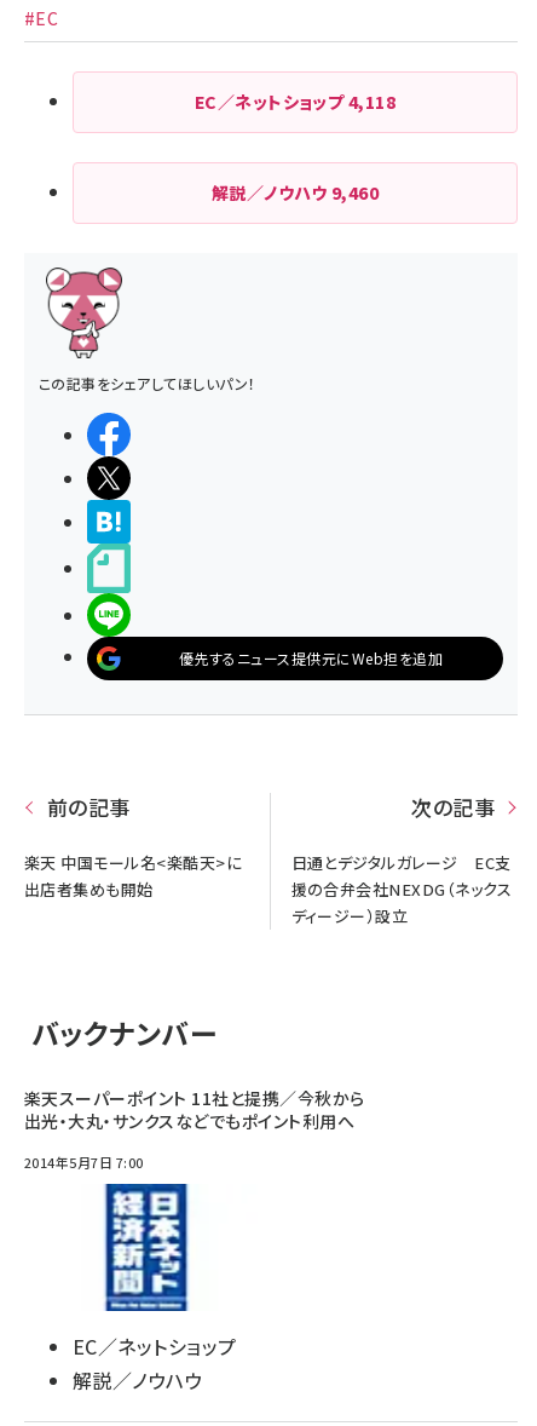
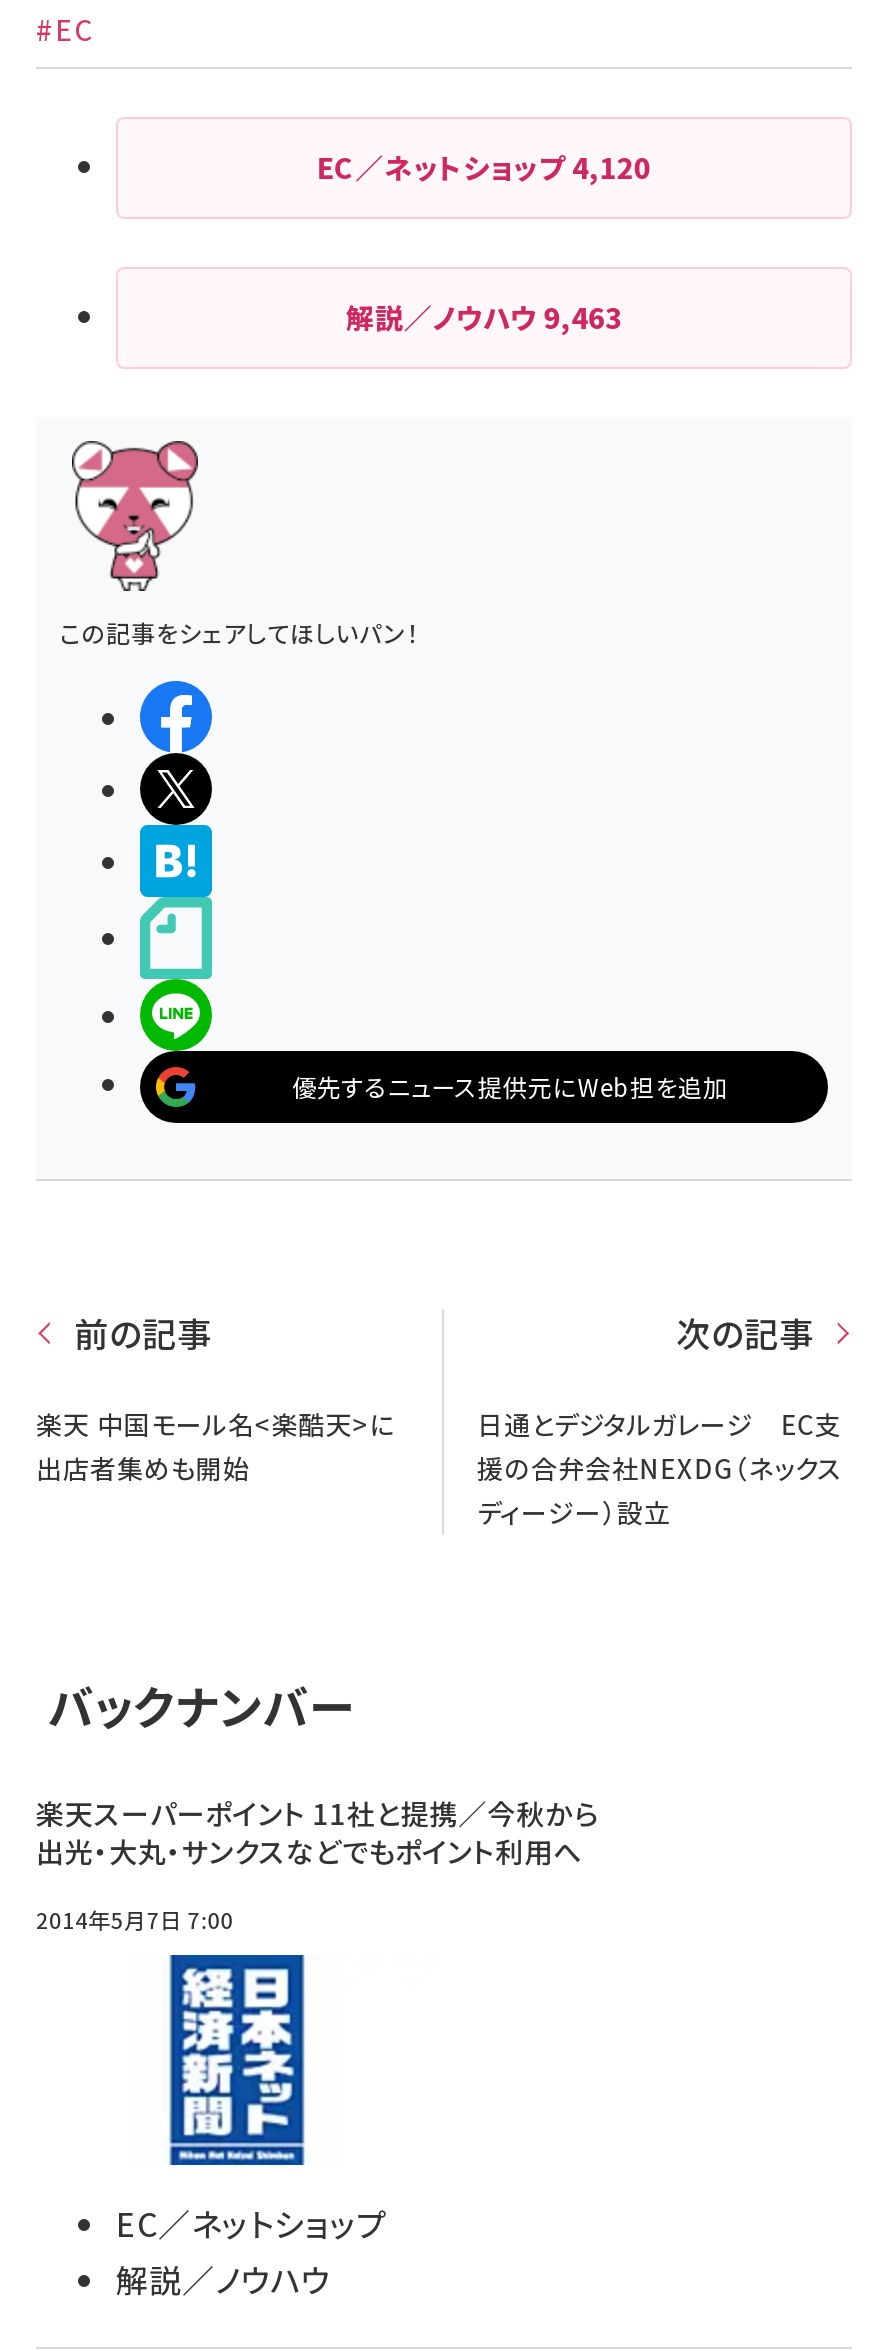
[194,90,396,114] EC／ネットショップ4,118 -> [317,147,651,187] EC／ネットショップ4,120
[212,180,379,205] 解説／ノウハウ9,460 -> [346,297,622,337] 解説／ノウハウ9,463

